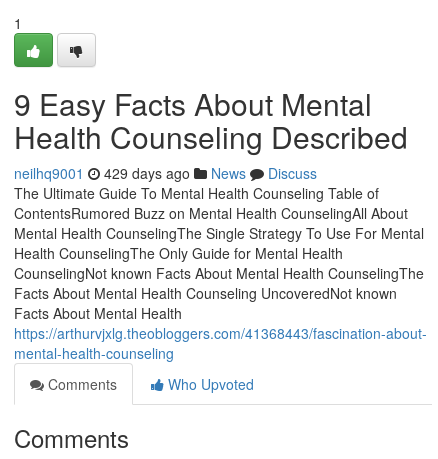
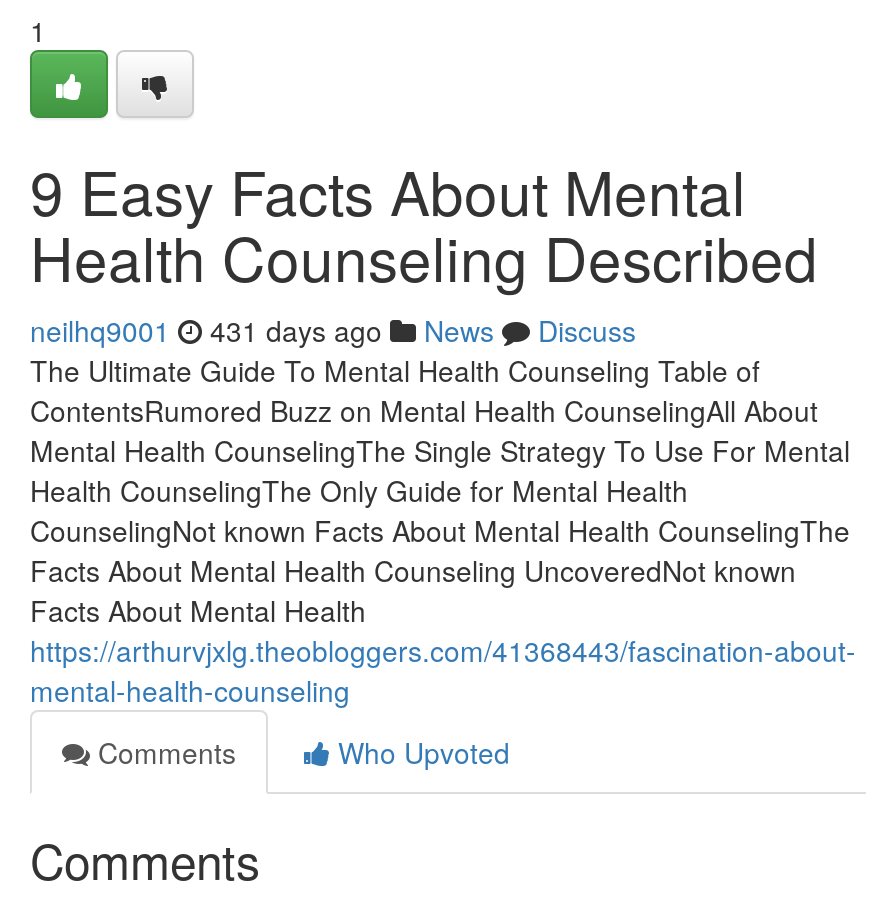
[14,163,317,183] neilhq9001 429 days ago News Discuss -> [30,310,636,350] neilhq9001 431 days ago News Discuss

